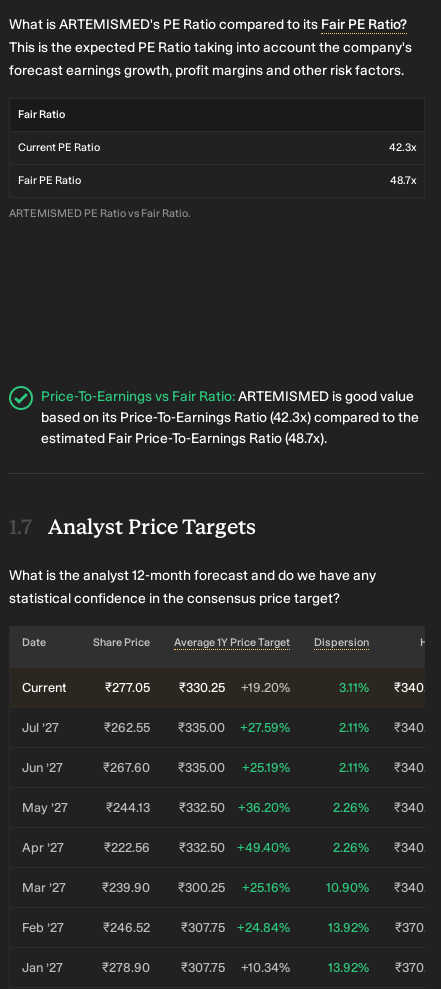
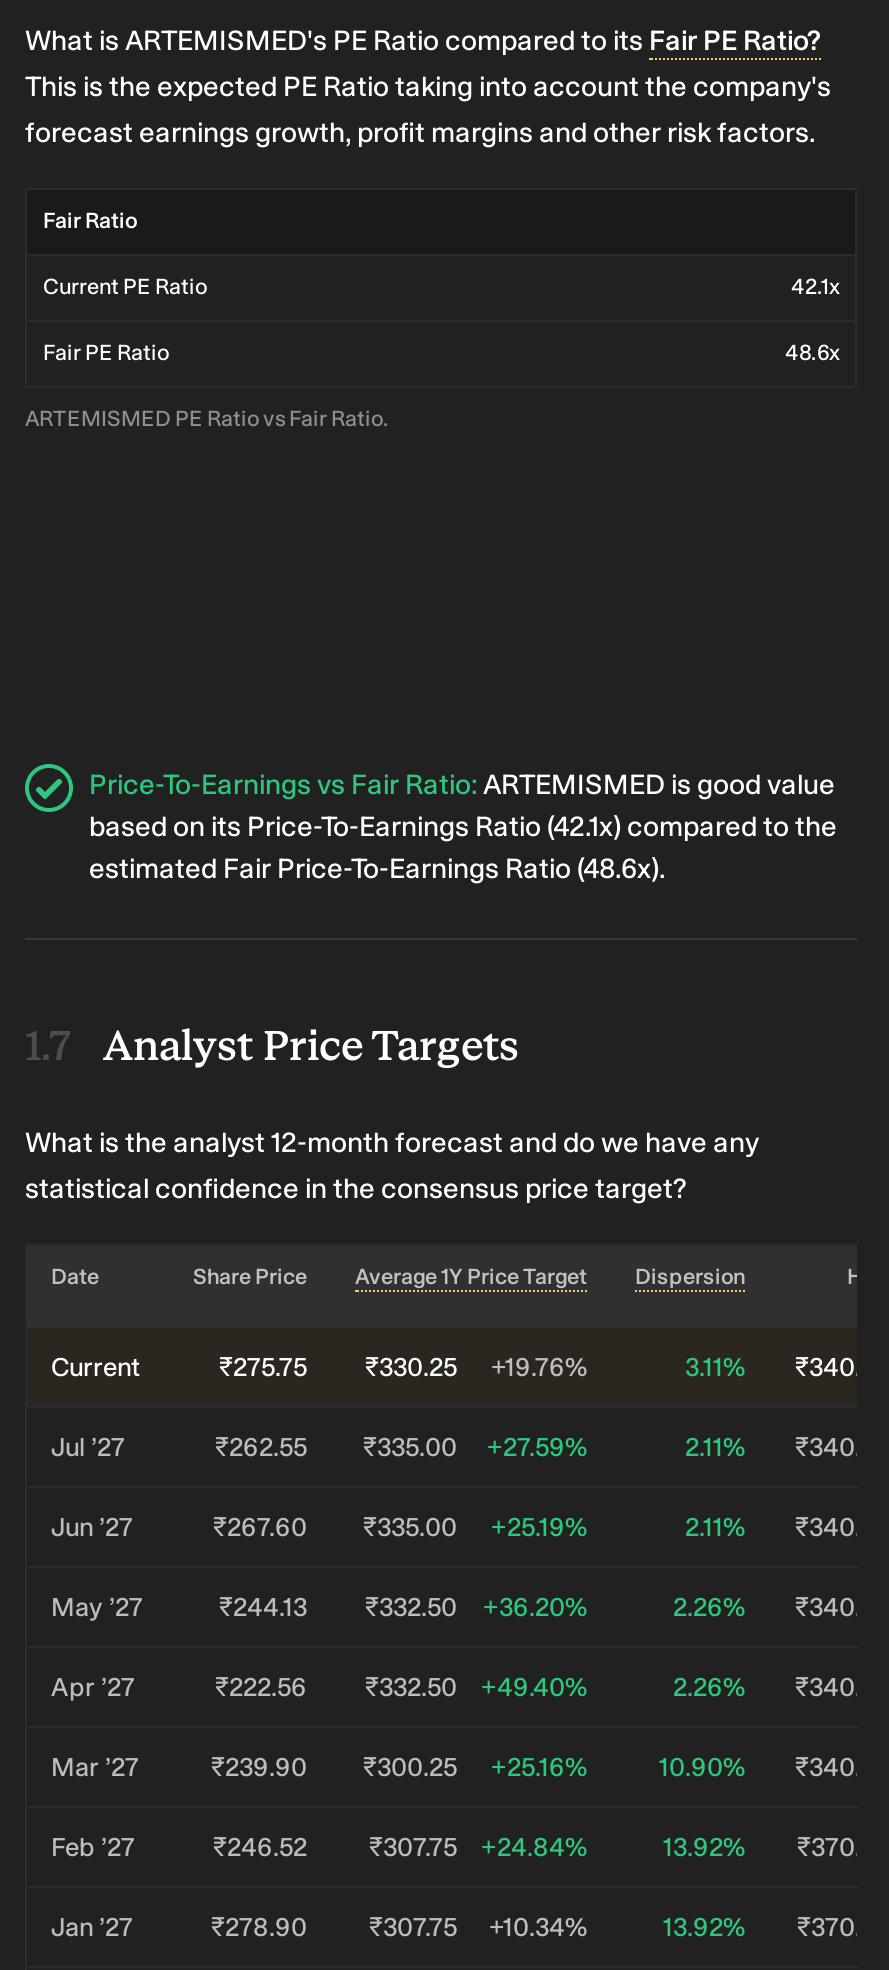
[389,141,416,154] 42.3x -> [791,274,839,300] 42.1x
[390,174,416,187] 48.7x -> [785,340,839,366] 48.6x
[41,409,419,426] based on its Price-To-Earnings Ratio (42.3x) compared to the -> [89,810,837,844] based on its Price-To-Earnings Ratio (42.1x) compared to the
[41,430,327,447] estimated Fair Price-To-Earnings Ratio (48.7x). -> [89,852,665,886] estimated Fair Price-To-Earnings Ratio (48.6x).
[105,680,150,695] ₹277.05 -> [219,1352,307,1382] ₹275.75
[241,680,290,695] +19.20% -> [491,1352,587,1382] +19.76%

